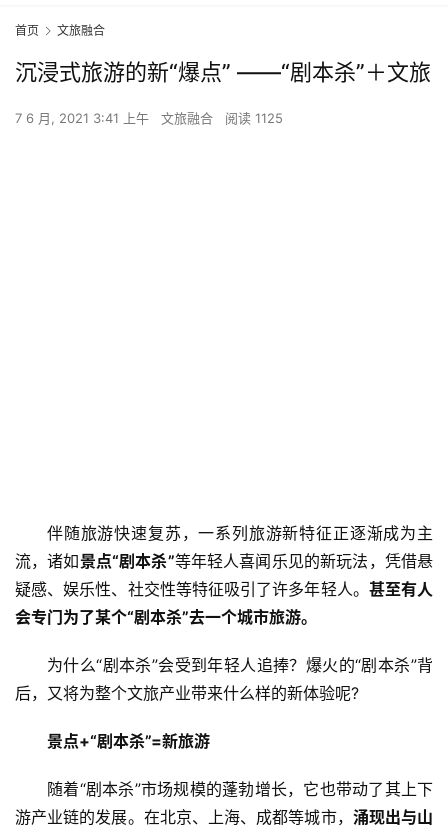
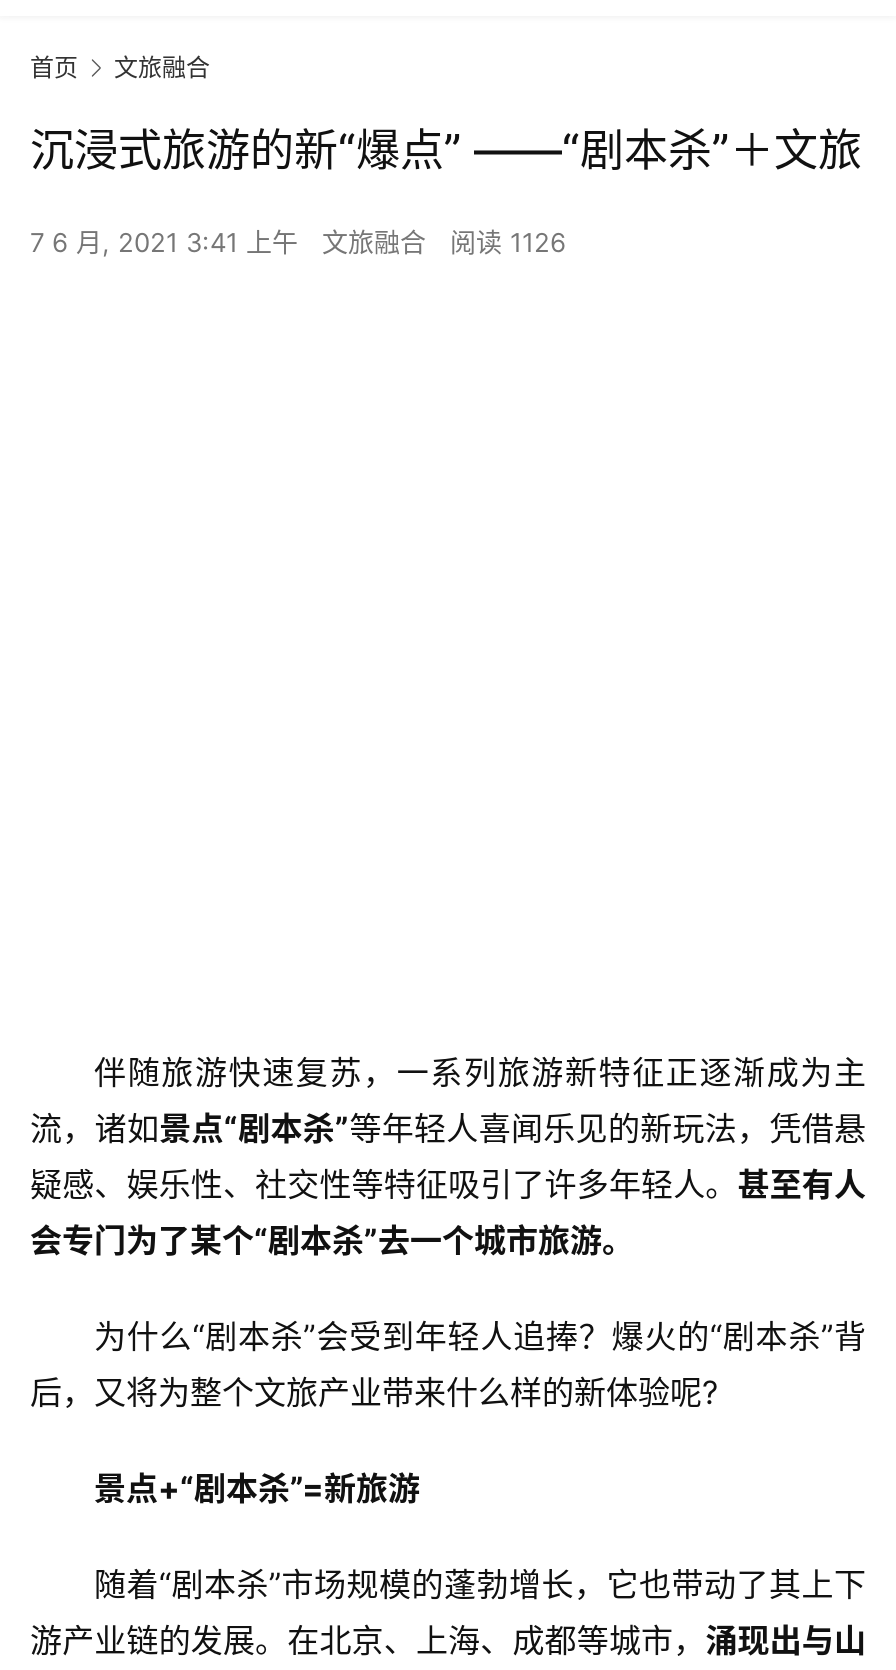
[15,110,283,126] 7 6 月, 2021 3:41 上午 文旅融合 阅读 1125 -> [30,226,566,258] 7 6 月, 2021 3:41 上午 文旅融合 阅读 1126

